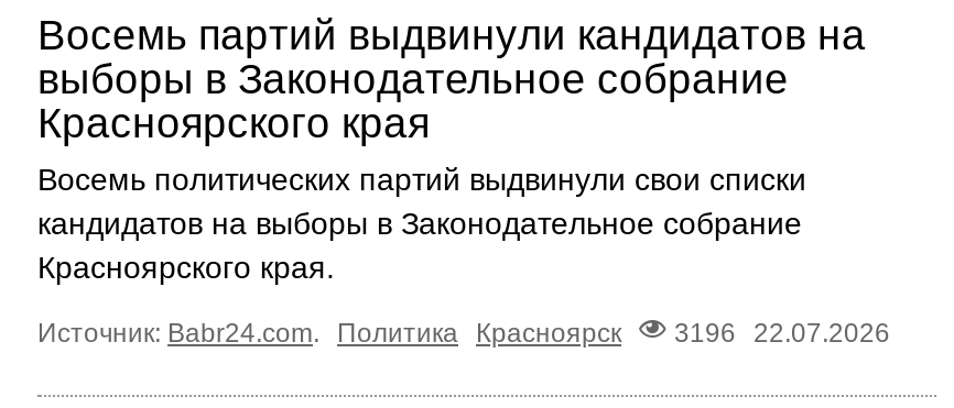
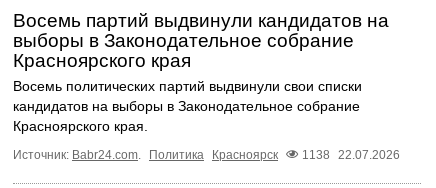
[37,316,890,347] Источник: Babr24.com. Политика Красноярск 3196 22.07.2026 -> [13,148,400,162] Источник: Babr24.com. Политика Красноярск 1138 22.07.2026

